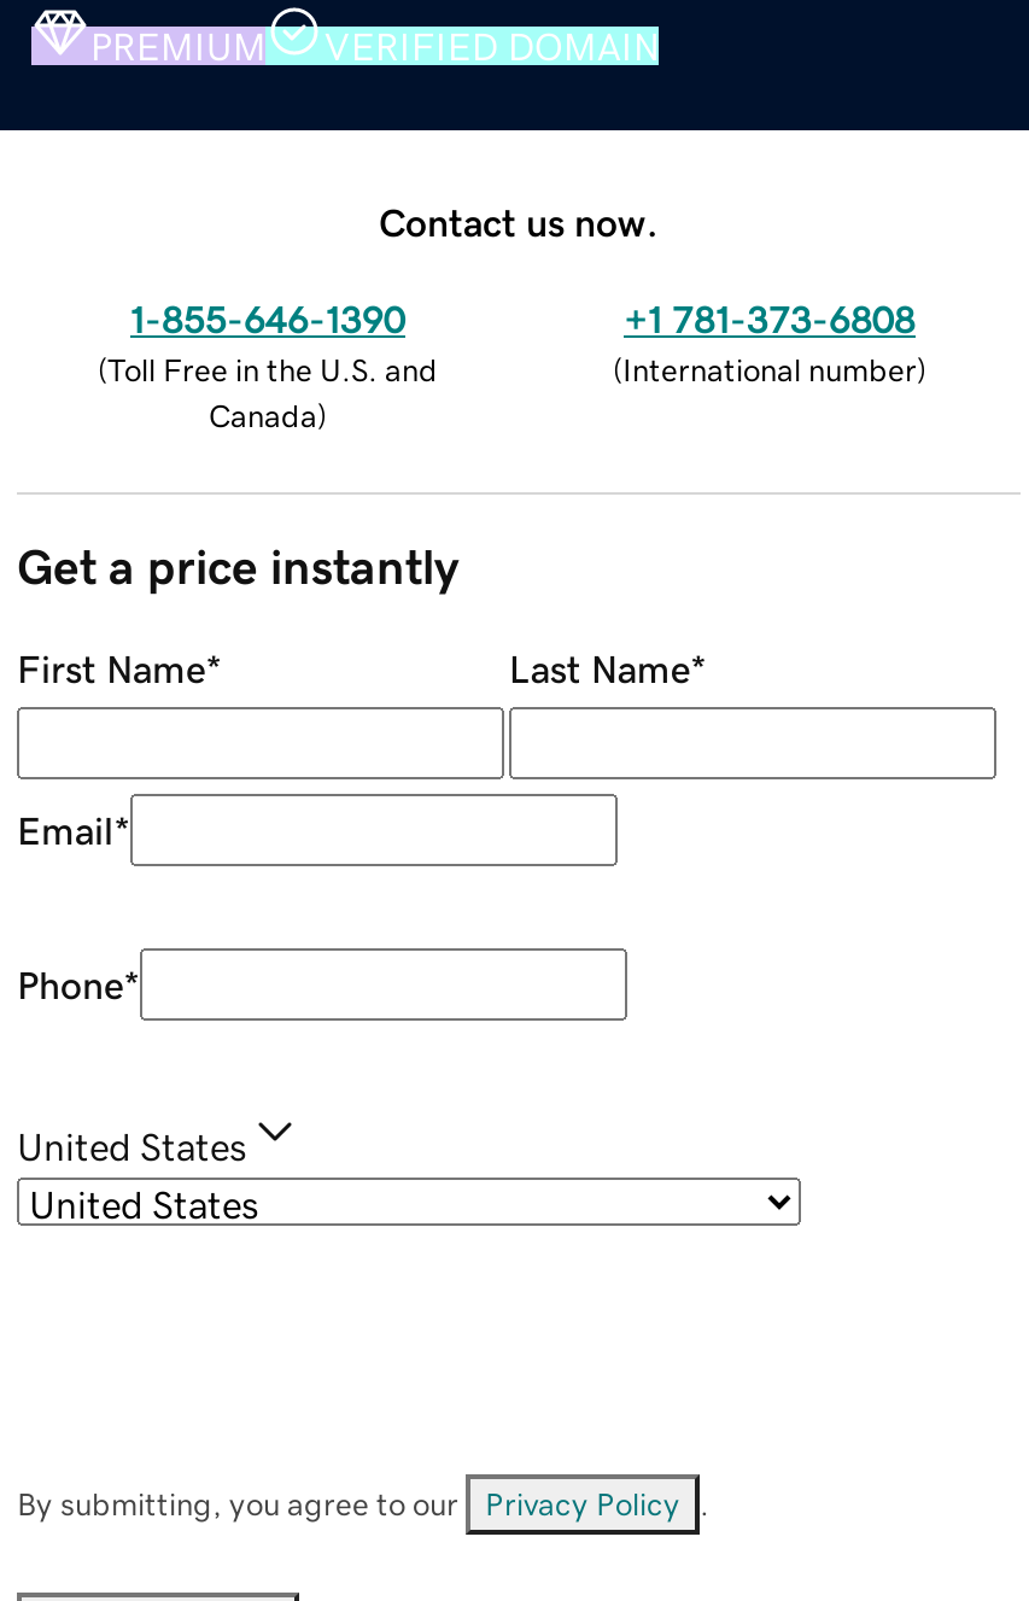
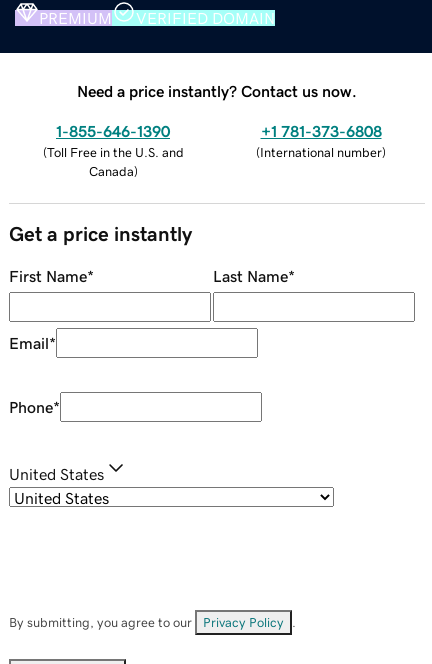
[379,202,659,240] Contact us now. -> [77,83,357,99] Need a price instantly? Contact us now.

